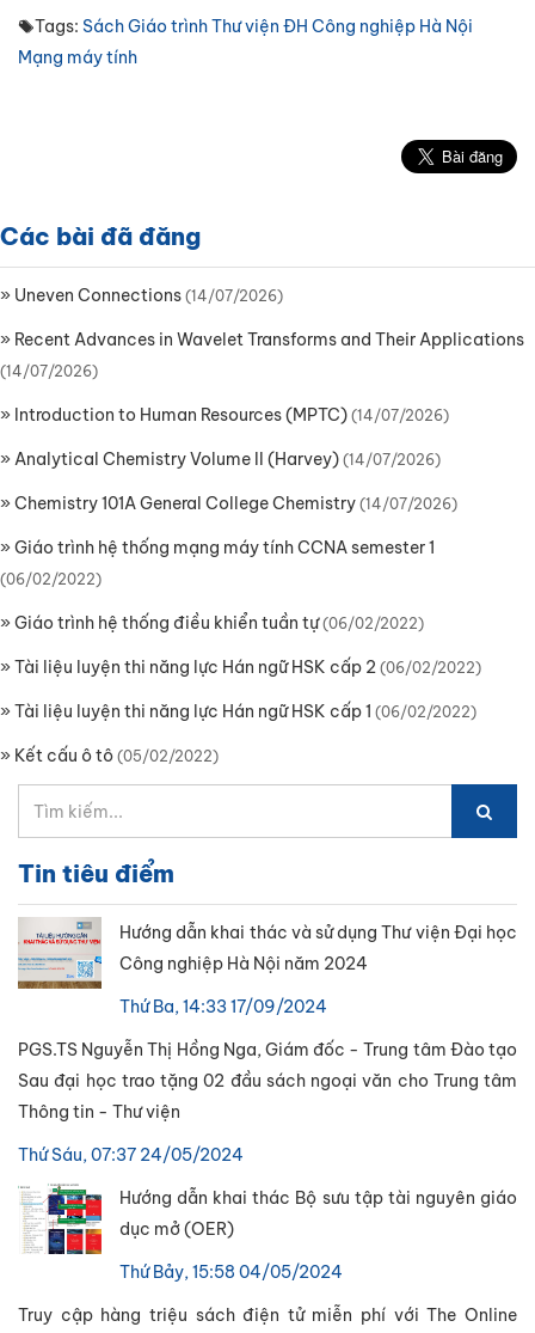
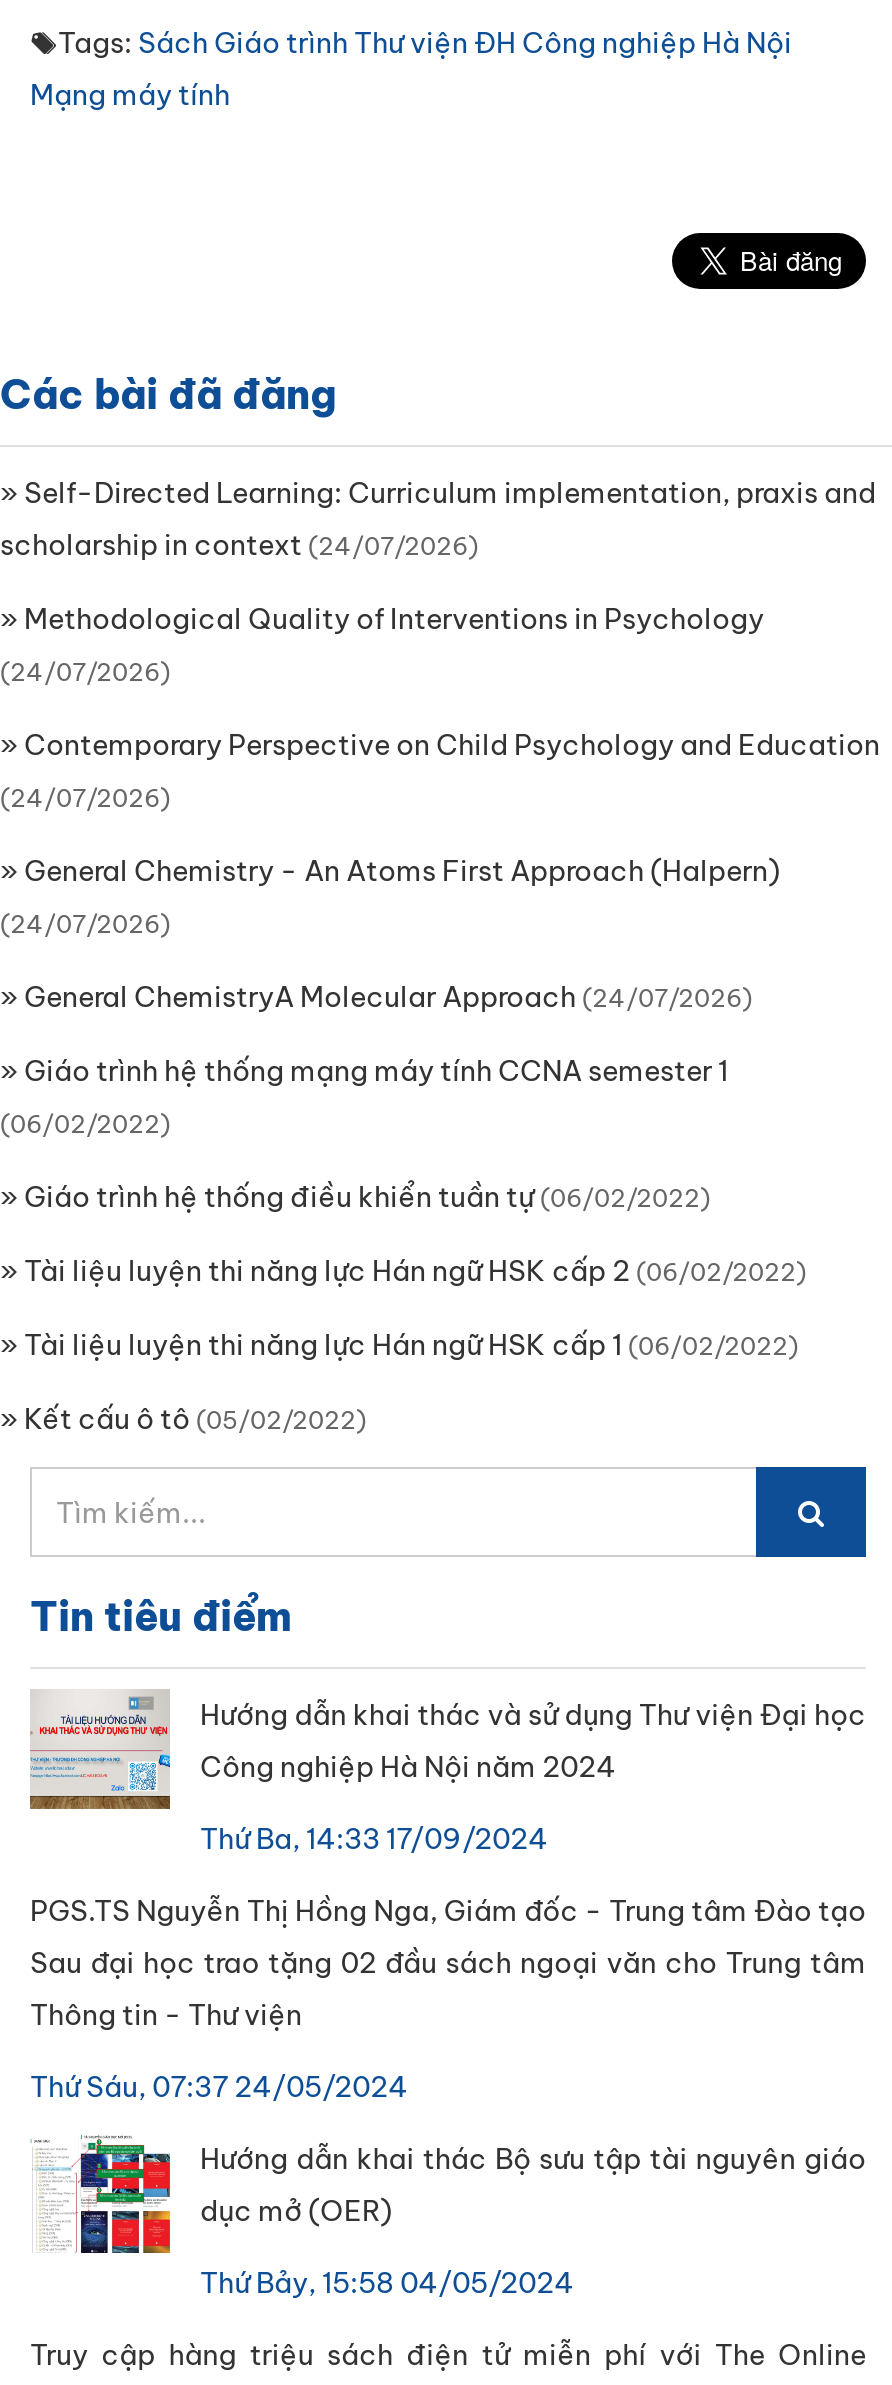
[0,285,524,514] » Uneven Connections (14/07/2026) | » Recent Advances in Wavelet Transforms and Their Applications | (14/07/2026) | » Introduction to Human Resources (MPTC) (14/07/2026) | » Analytical Chemistry Volume II (Harvey) (14/07/2026) | » Chemistry 101A General College Chemistry (14/07/2026) -> [0,475,880,1015] » Self-Directed Learning: Curriculum implementation, praxis and | scholarship in context (24/07/2026) | » Methodological Quality of Interventions in Psychology | (24/07/2026) | » Contemporary Perspective on Child Psychology and Education | (24/07/2026) | » General Chemistry - An Atoms First Approach (Halpern) | (24/07/2026) | » General ChemistryA Molecular Approach (24/07/2026)

